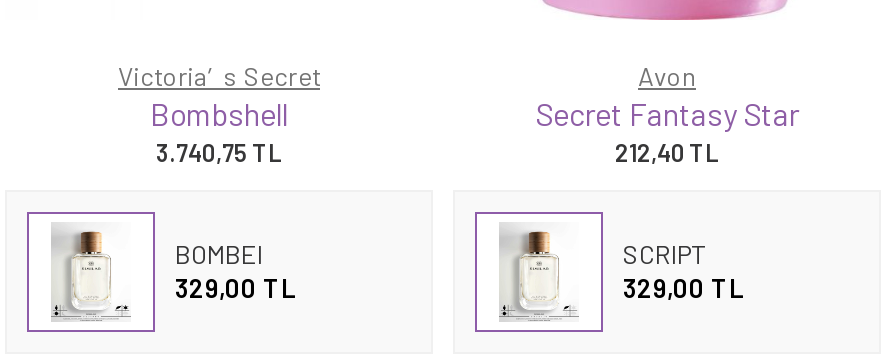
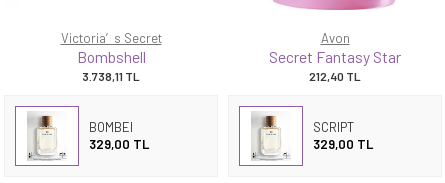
[156,138,282,166] 3.740,75 TL -> [82,69,140,83] 3.738,11 TL

